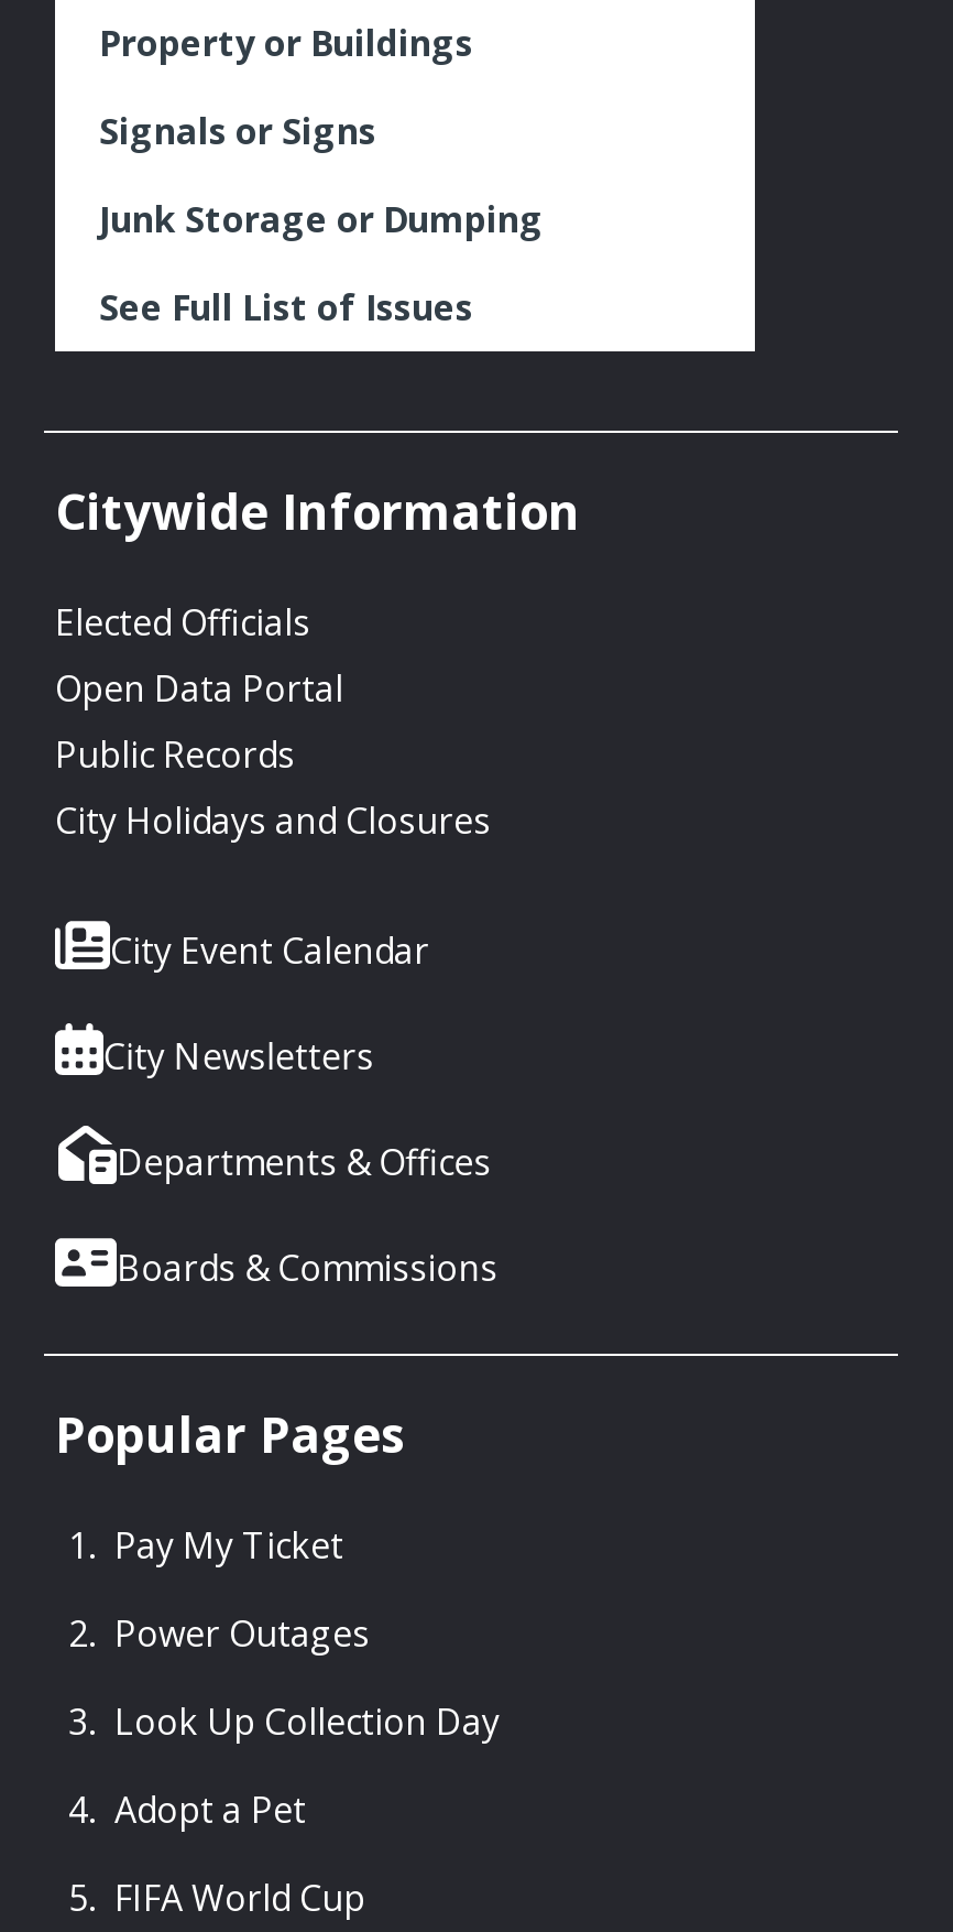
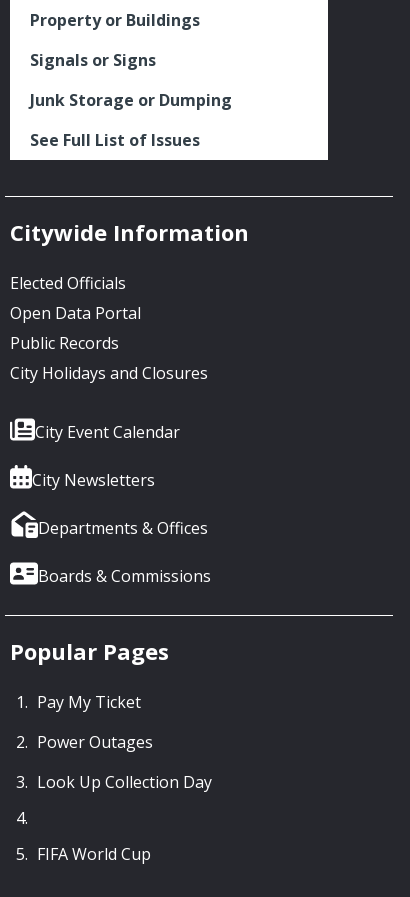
[114,1786,306,1834] Adopt a Pet -> none

